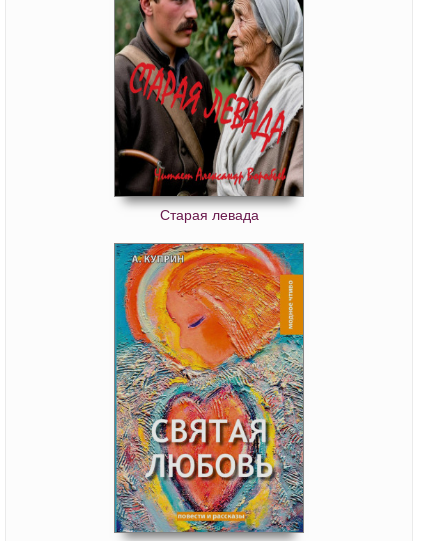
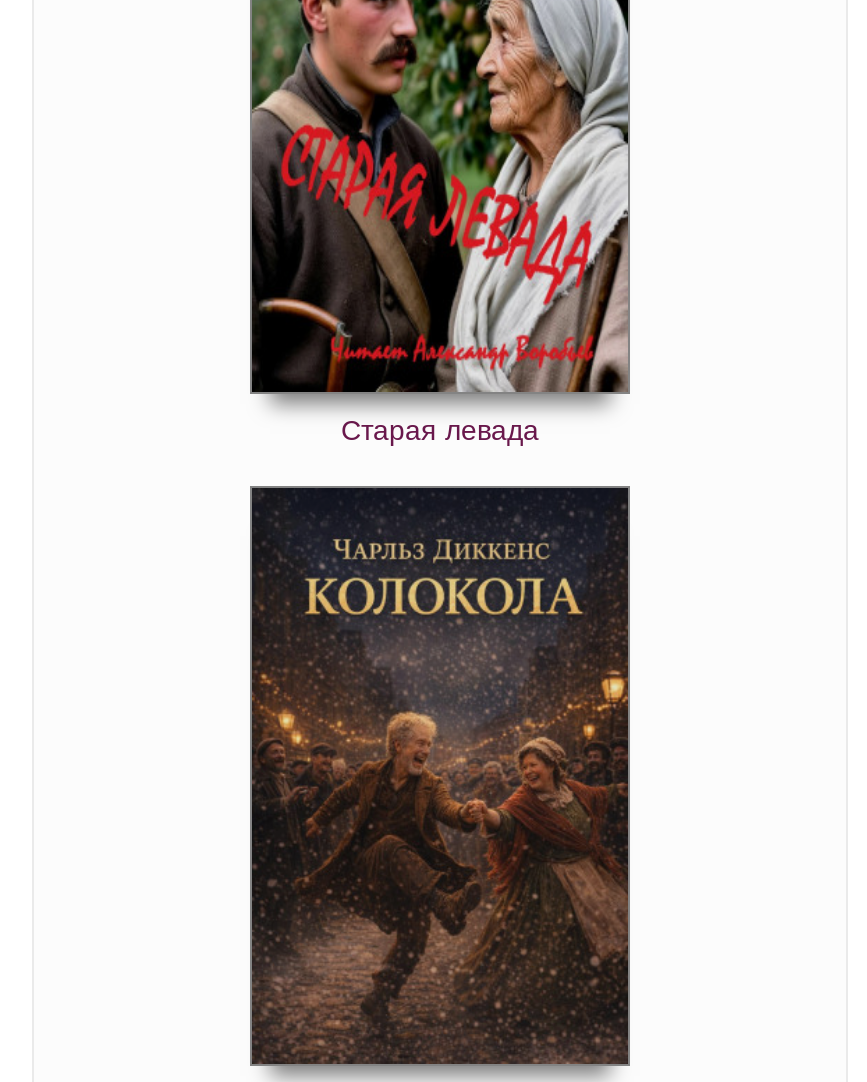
[114,243,304,532] [image] -> [250,486,630,1066] [image]

